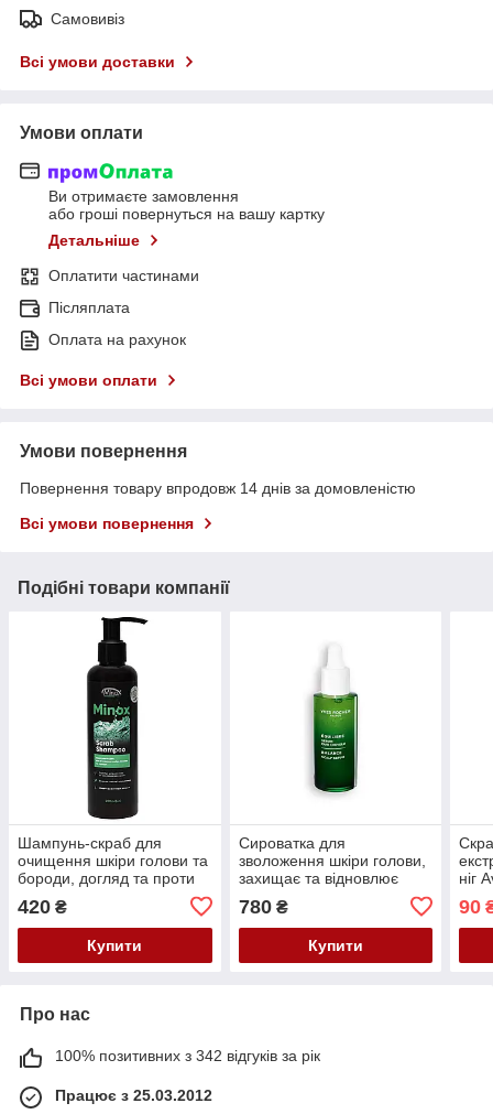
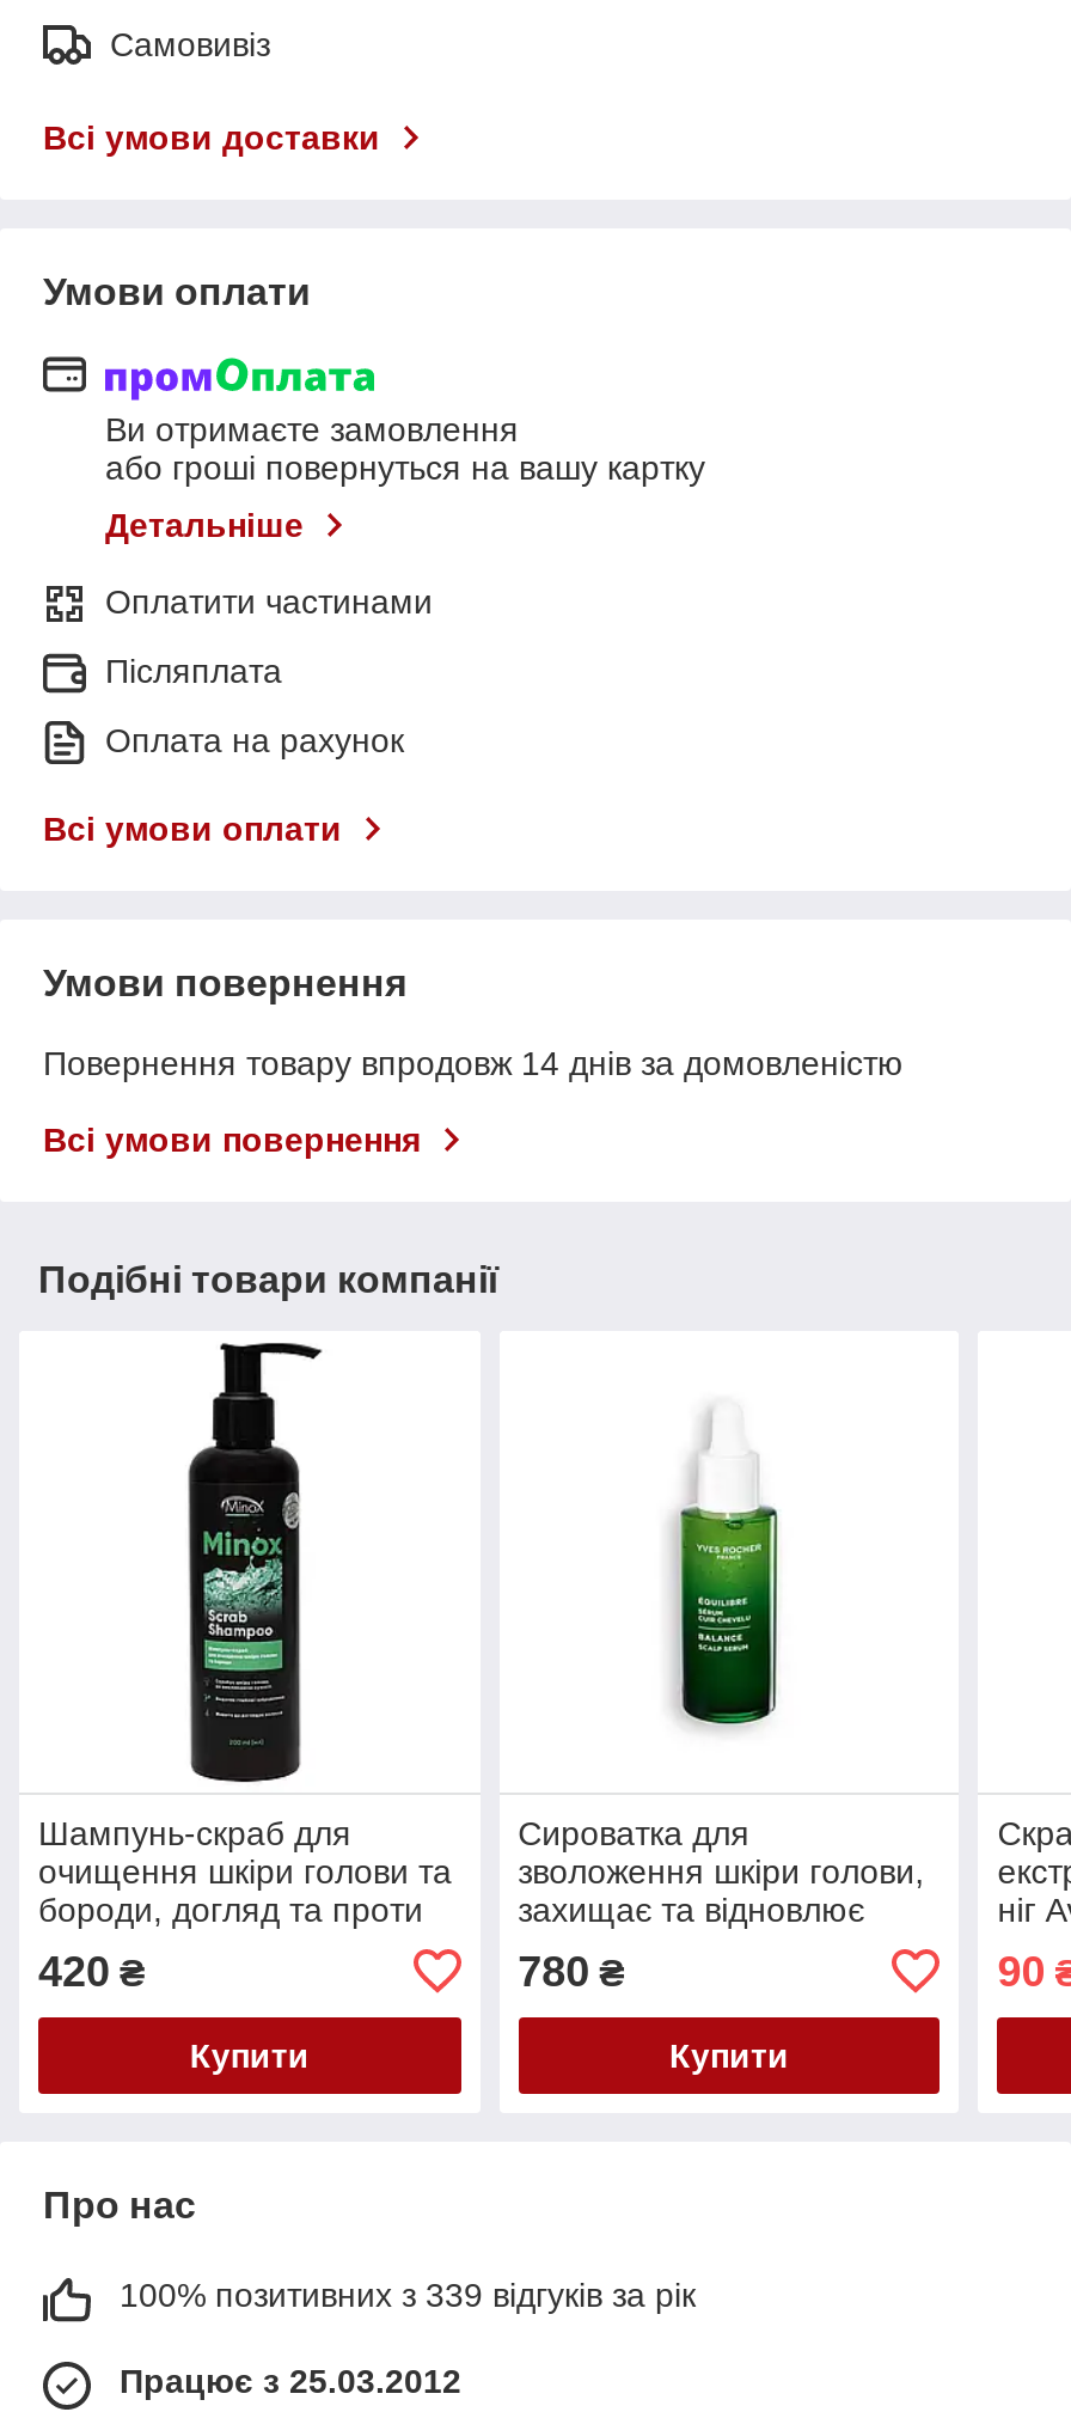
[55,1047,320,1064] 100% позитивних з 342 відгуків за рік -> [120,2275,696,2313] 100% позитивних з 339 відгуків за рік

